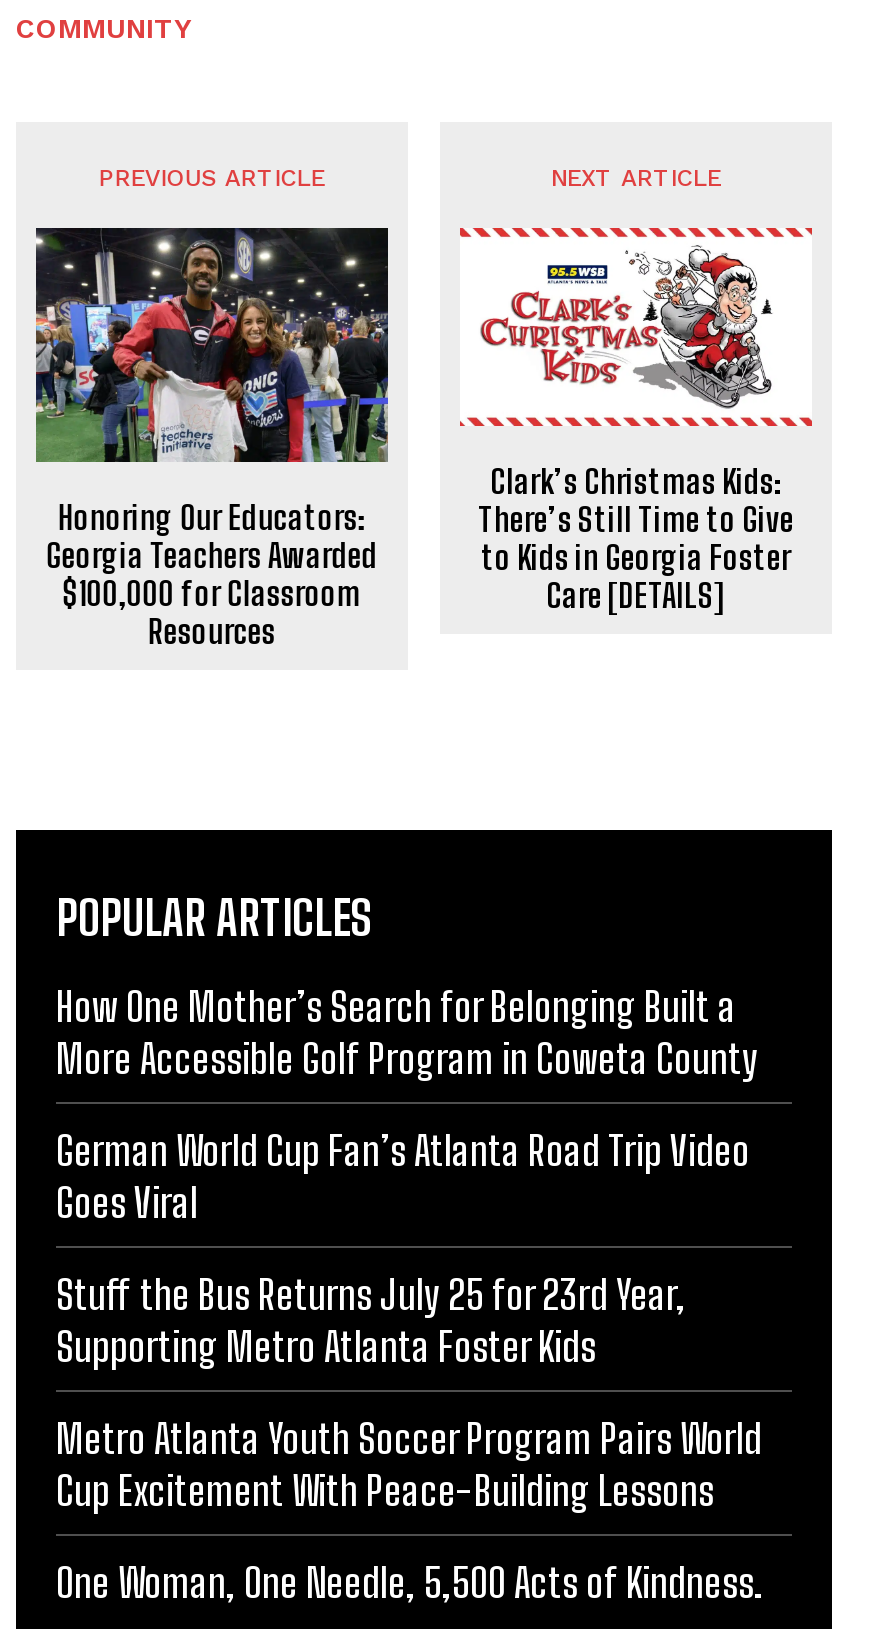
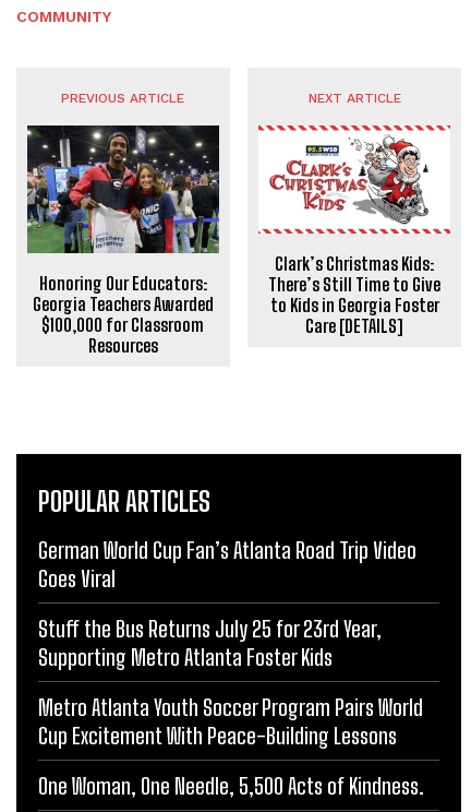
[56,981,758,1081] How One Mother’s Search for Belonging Built a | More Accessible Golf Program in Coweta County -> none

